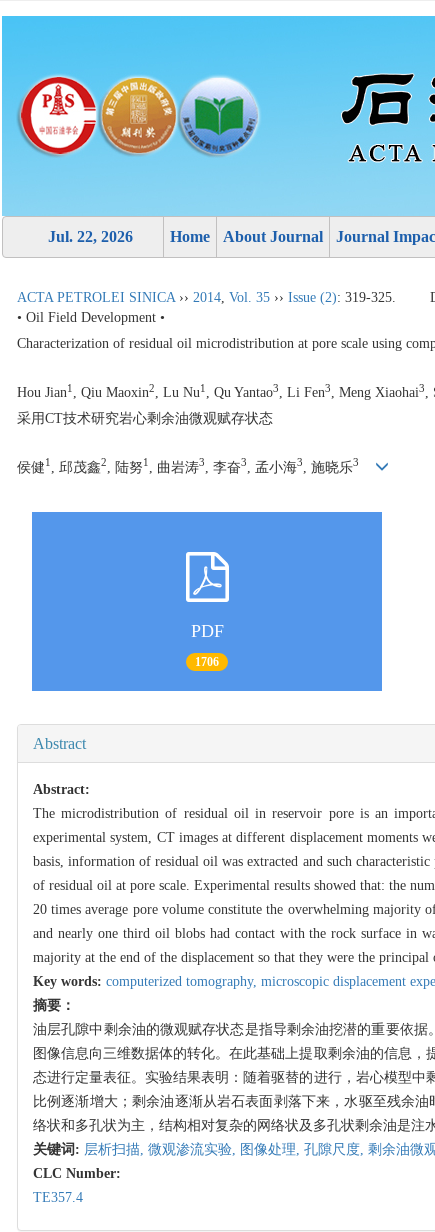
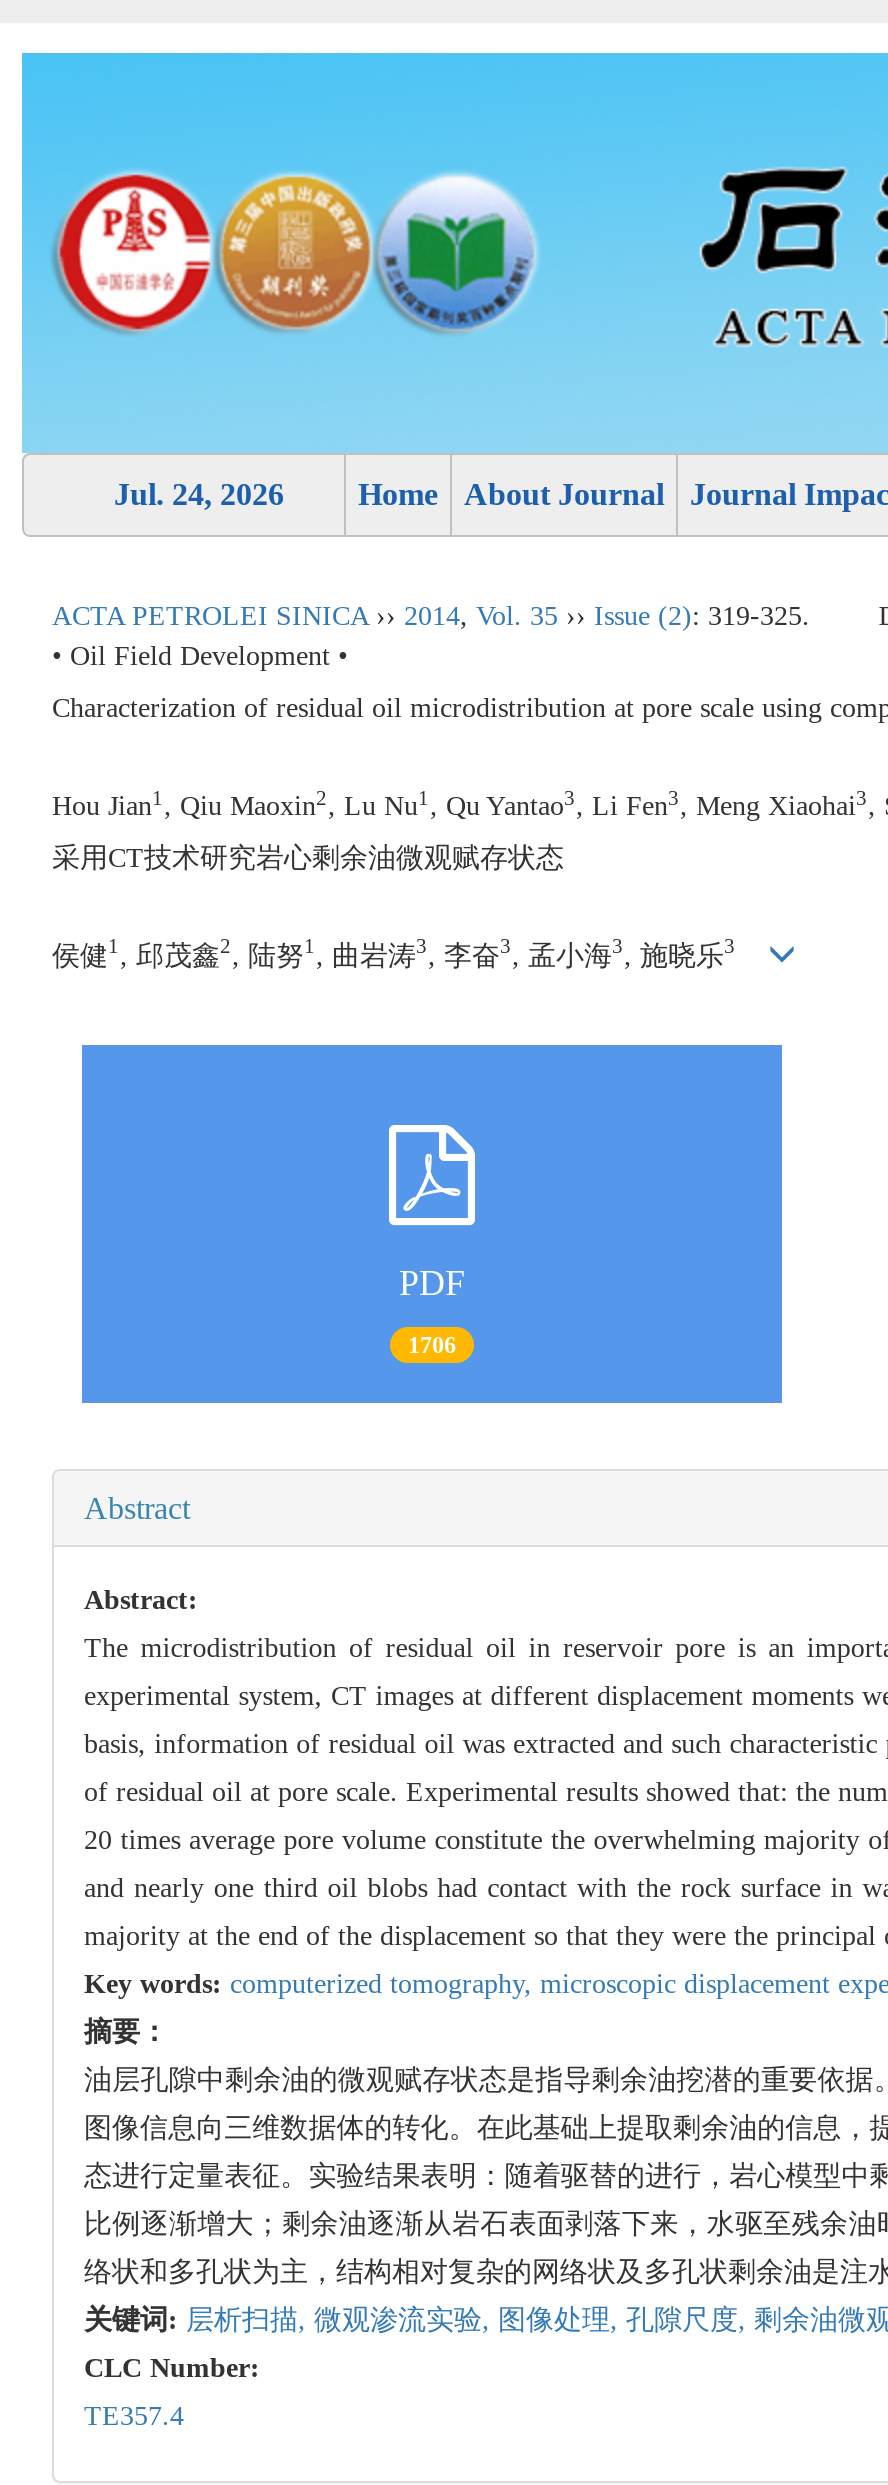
[48,228,133,245] Jul. 22, 2026 -> [114,477,284,511] Jul. 24, 2026

